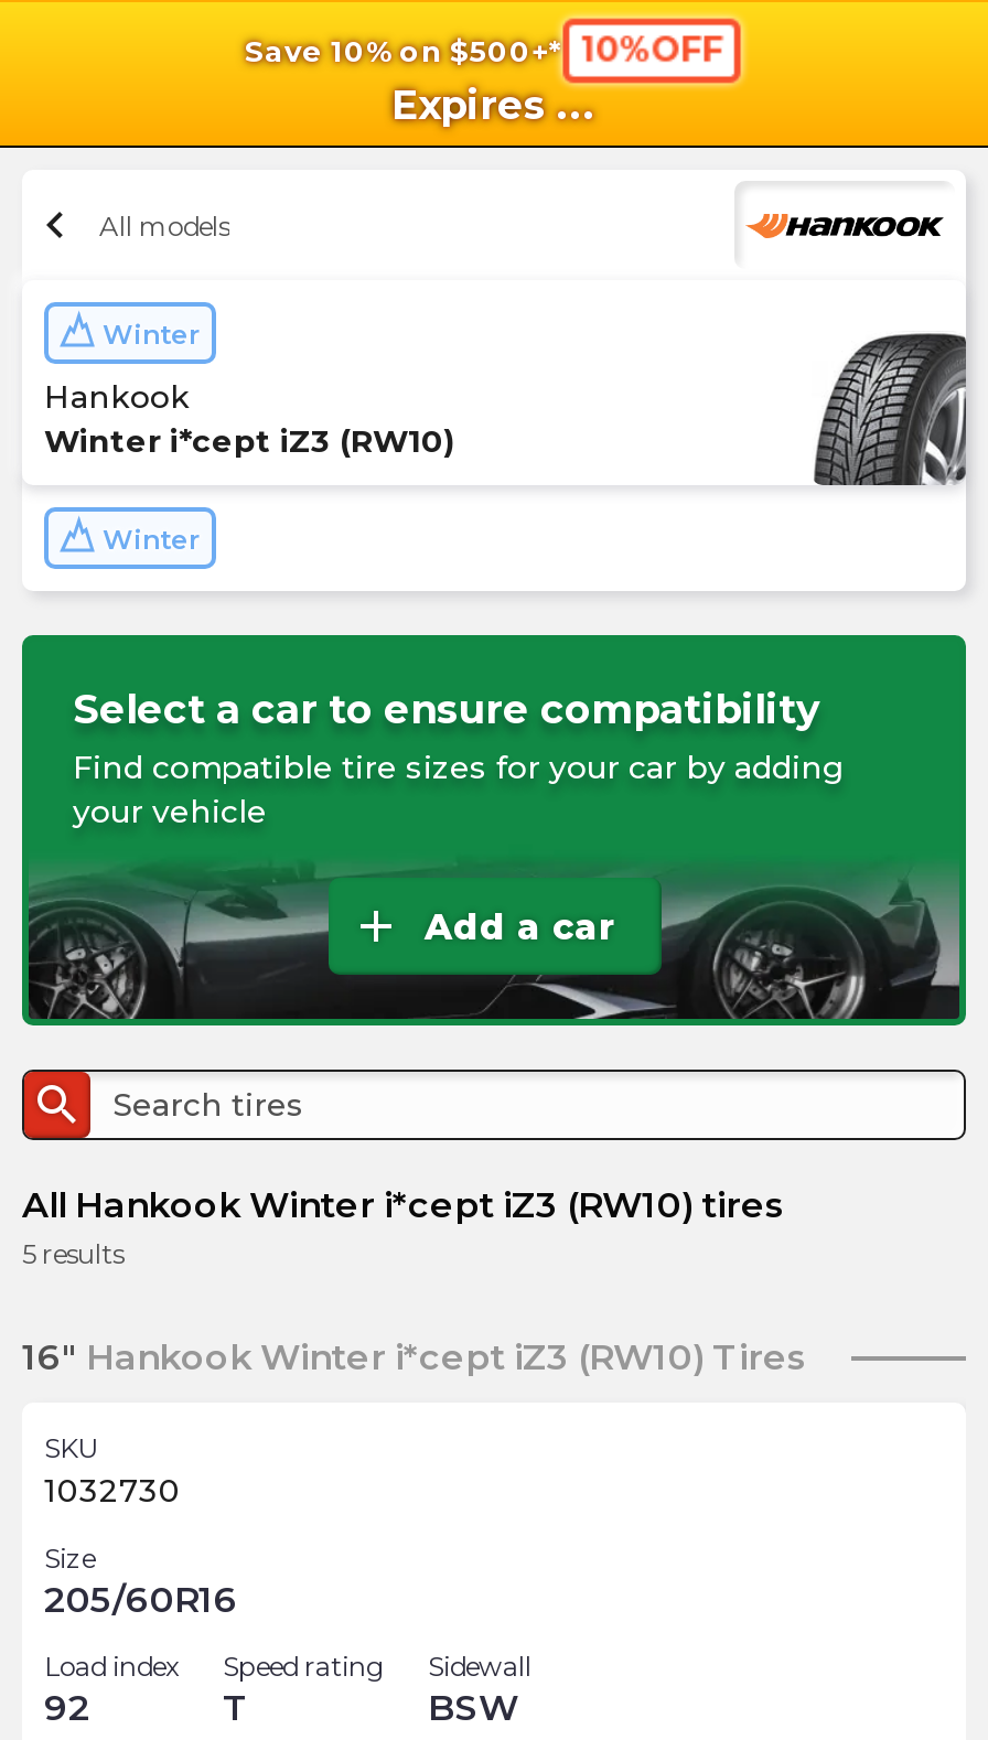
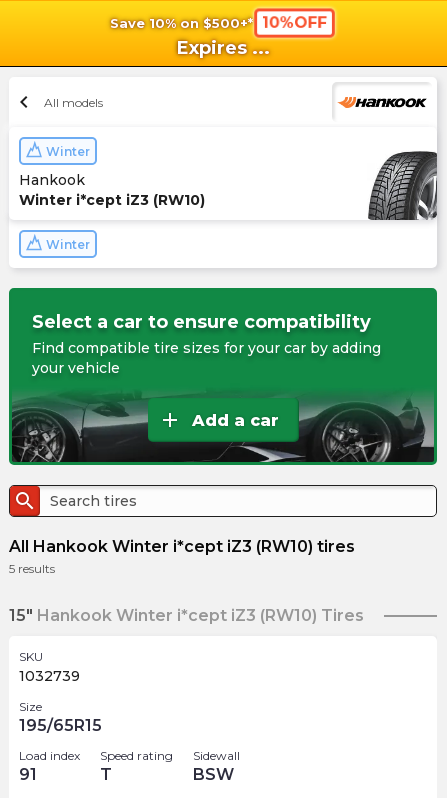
[22,1336,807,1378] 16" Hankook Winter i*cept iZ3 (RW10) Tires -> [9,606,364,625] 15" Hankook Winter i*cept iZ3 (RW10) Tires
[44,1471,181,1511] 1032730 -> [19,667,80,685] 1032739
[44,1579,238,1621] 205/60R16 -> [19,716,102,735] 195/65R15
[44,1687,90,1729] 92 -> [19,765,37,784] 91

